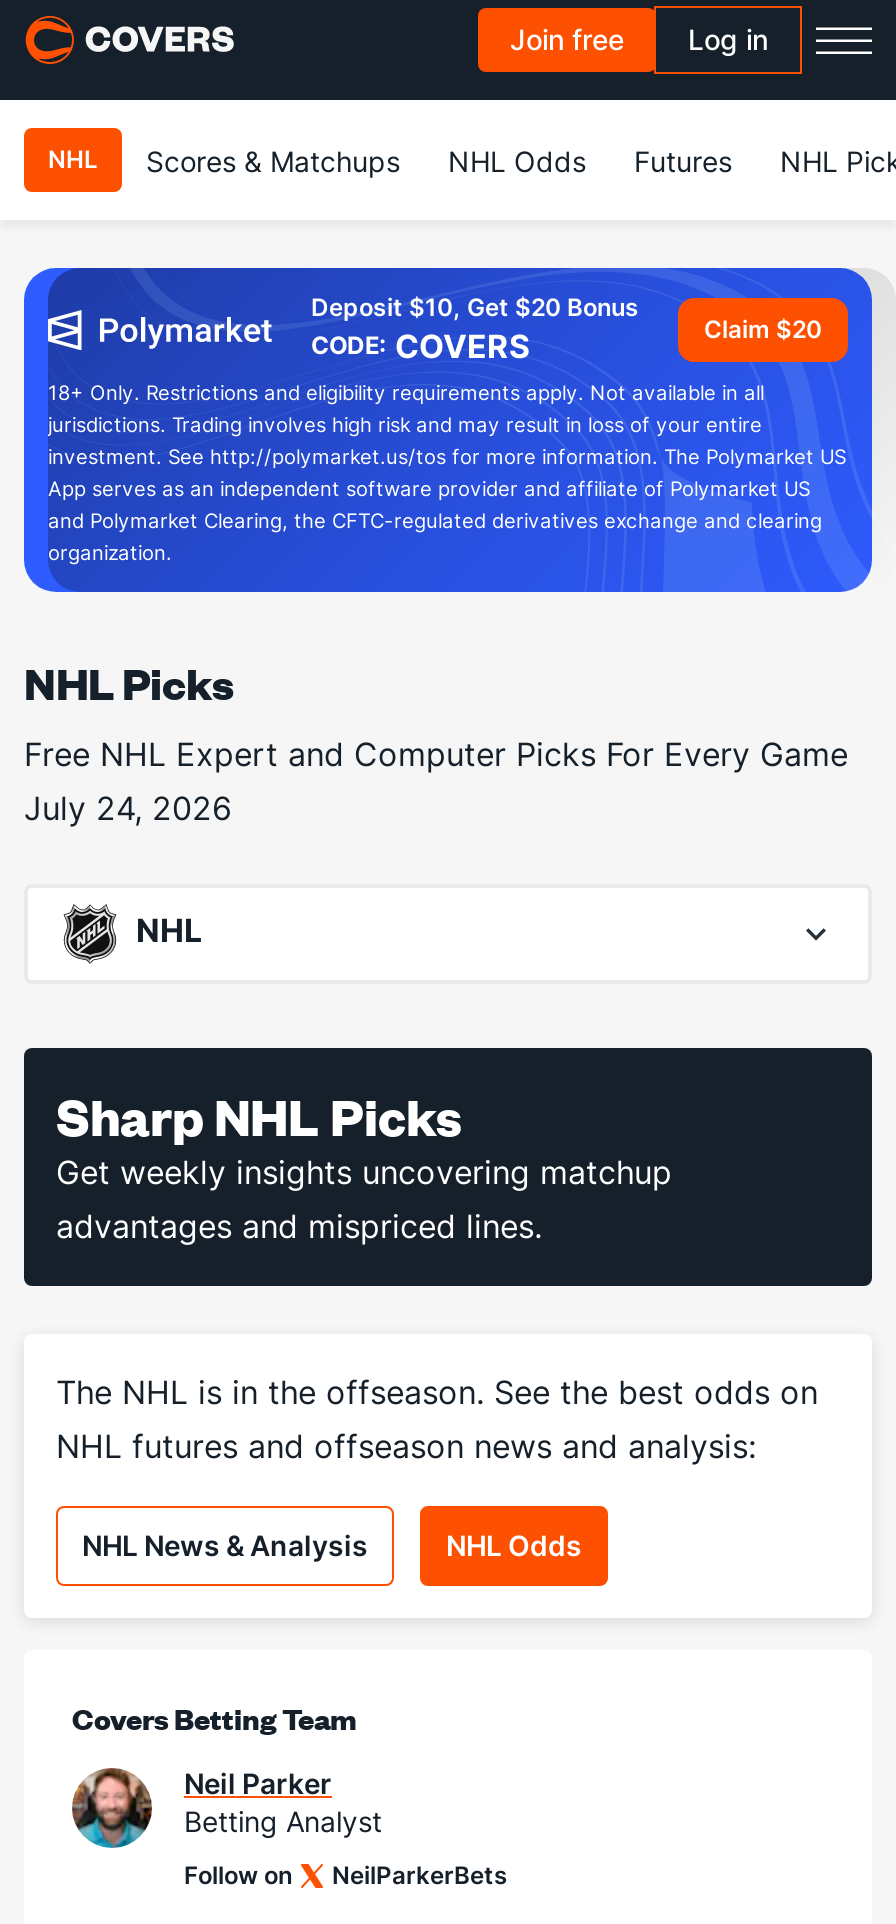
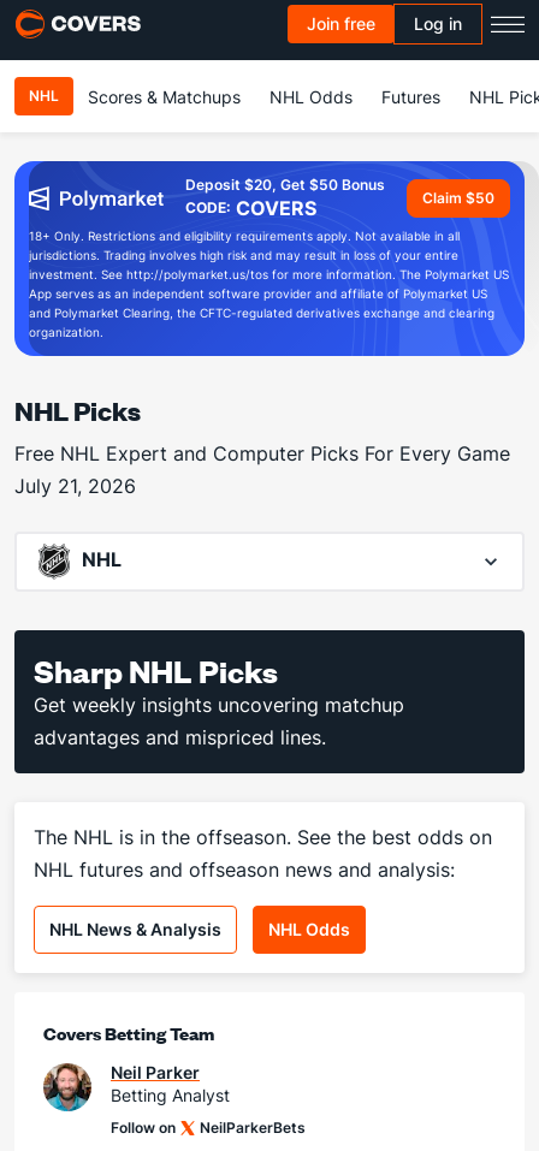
[311,292,639,322] Deposit $10, Get $20 Bonus -> [185,176,385,194] Deposit $20, Get $50 Bonus
[704,314,822,344] Claim $20 -> [422,189,494,207] Claim $50
[24,788,232,828] July 24, 2026 -> [14,474,136,498] July 21, 2026

